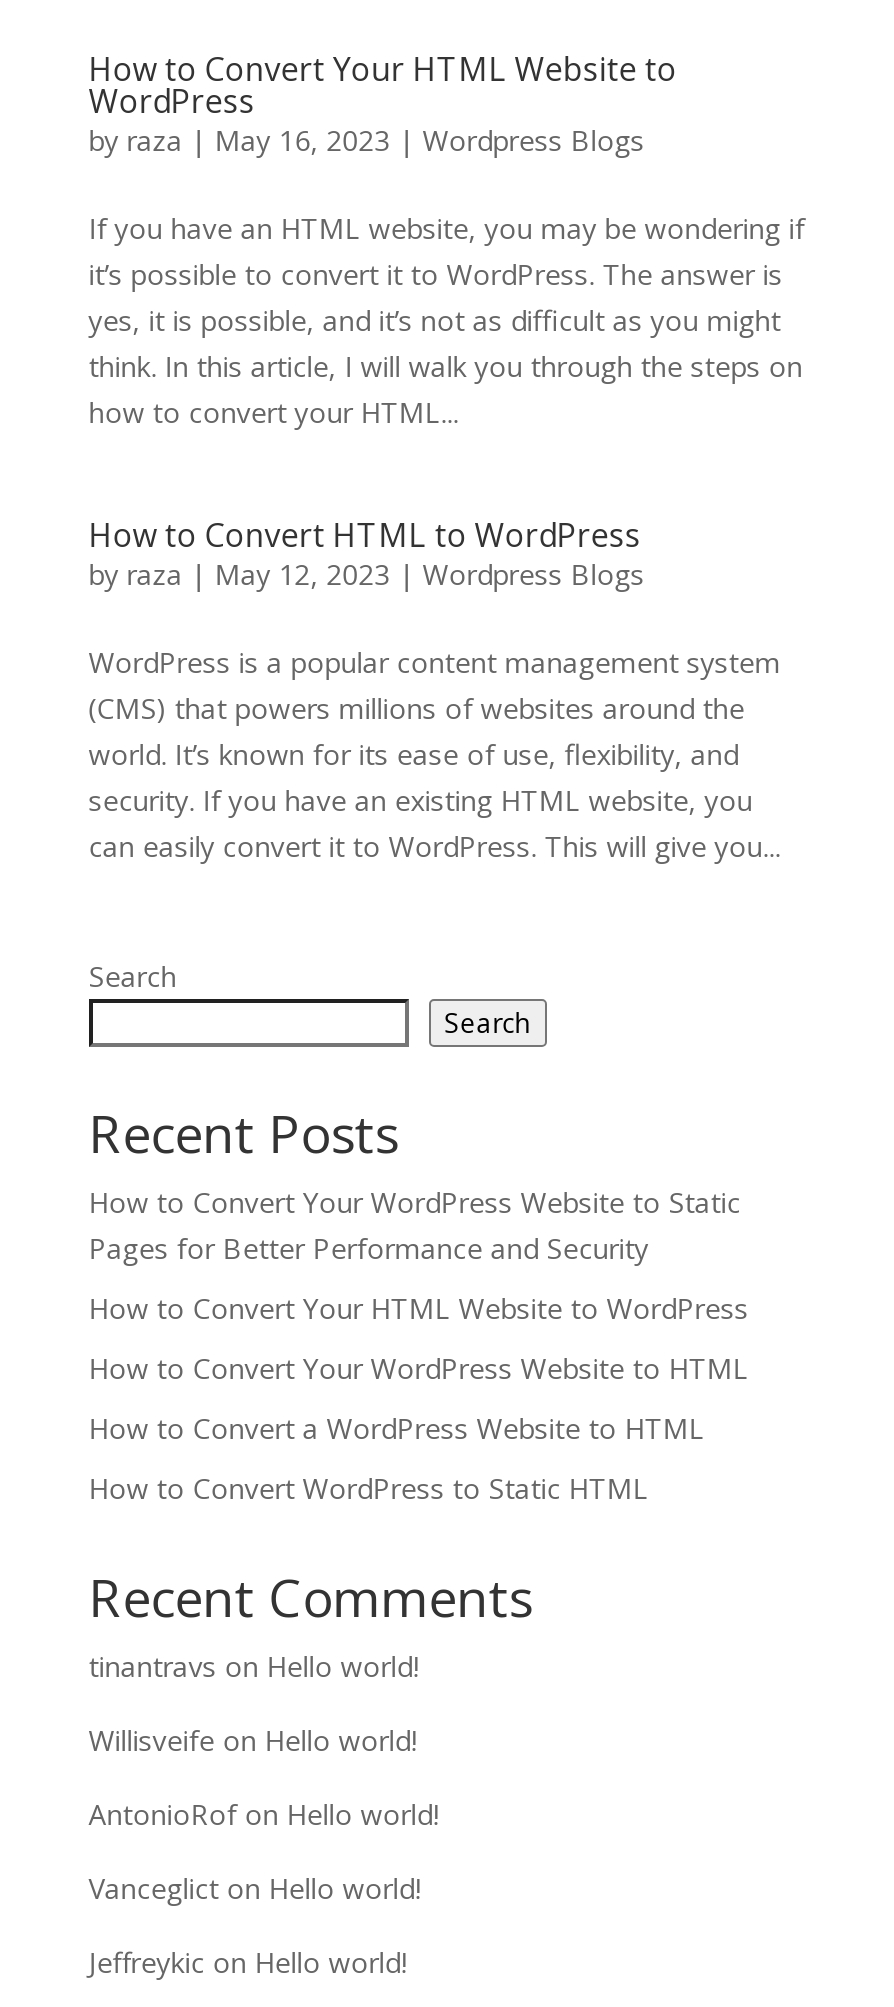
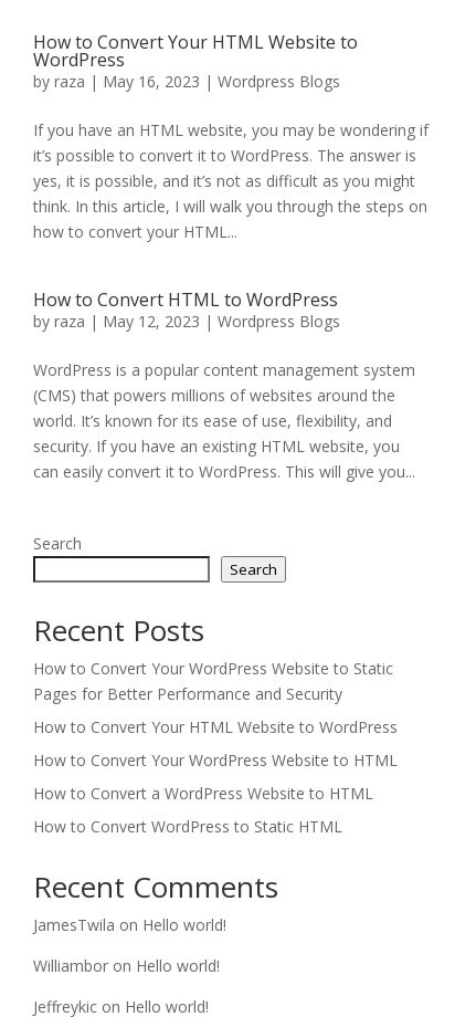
[89,1647,439,1907] tinantravs on Hello world! | Willisveife on Hello world! | AntonioRof on Hello world! | Vanceglict on Hello world! -> [33,914,226,976] JamesTwila on Hello world! | Williambor on Hello world!

